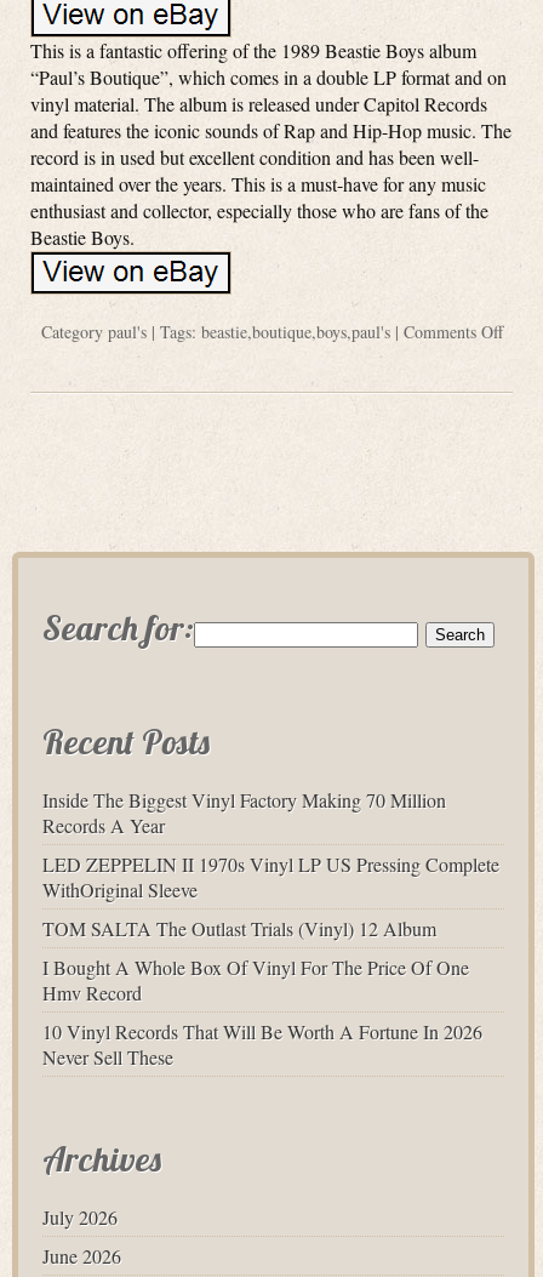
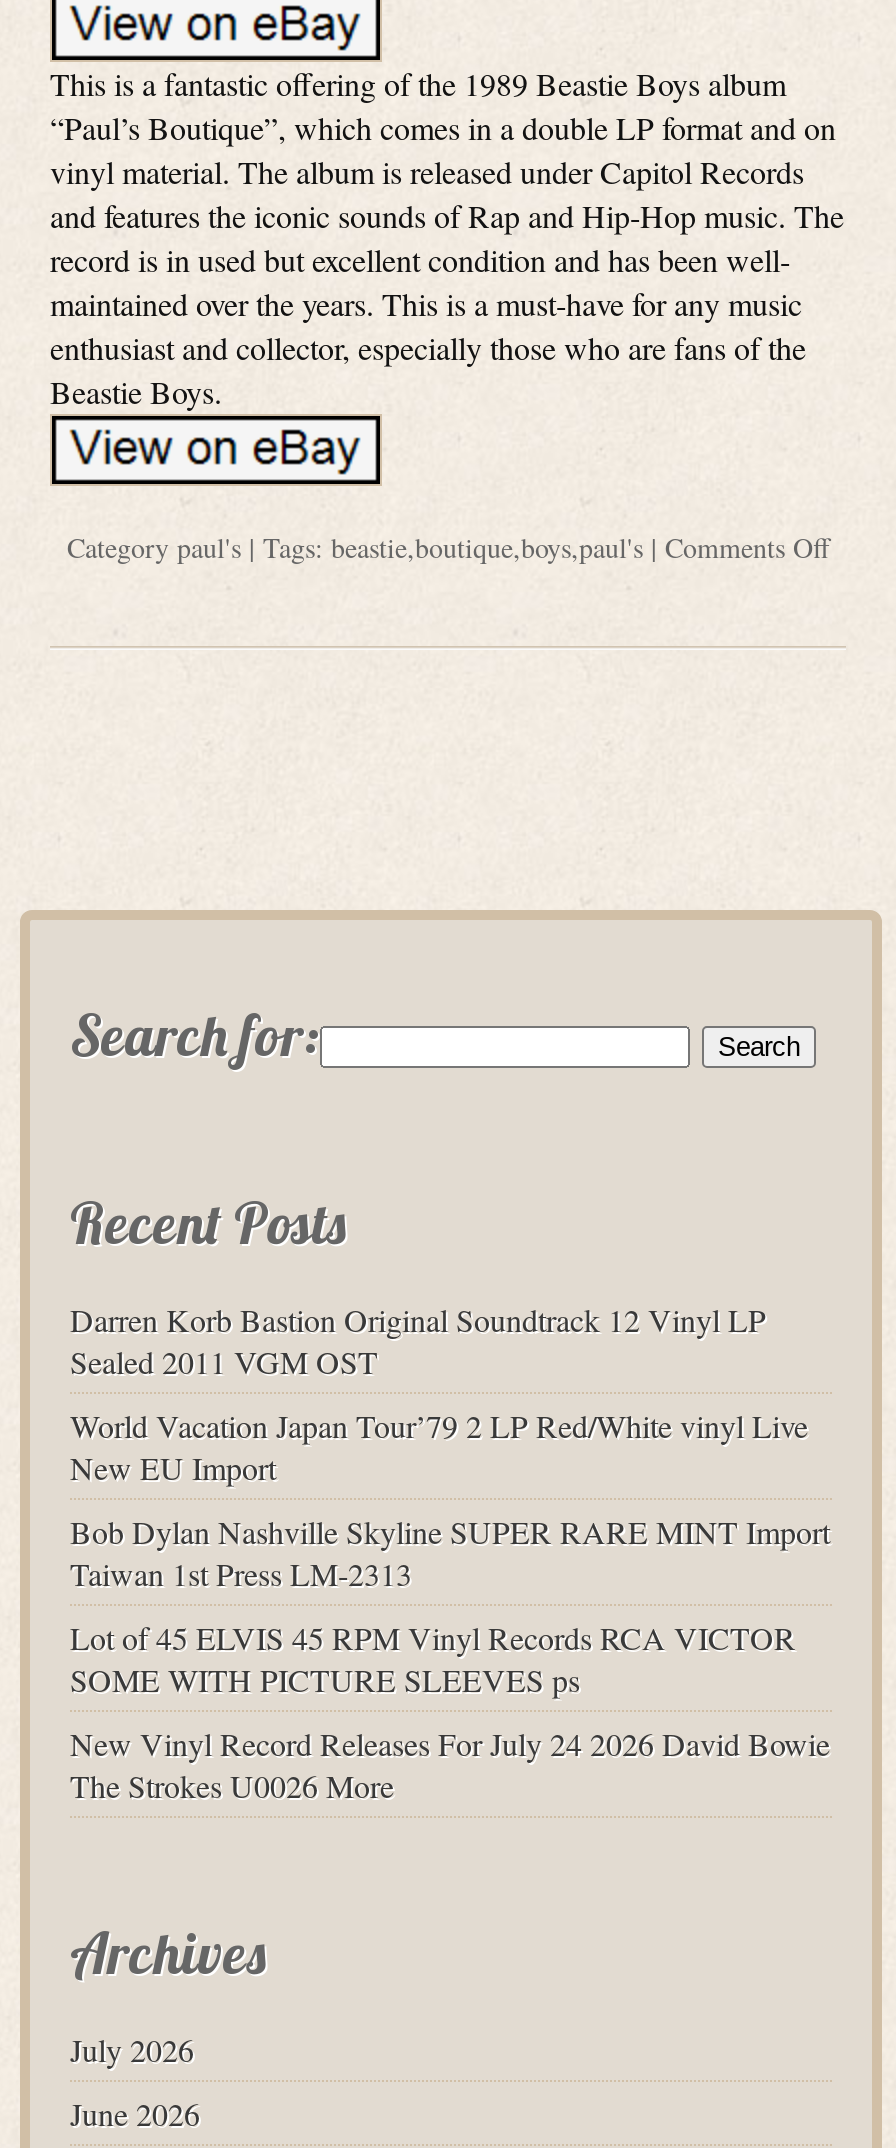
[42,787,446,838] Inside The Biggest Vinyl Factory Making 70 Million | Records A Year -> [70,1298,766,1382] Darren Korb Bastion Original Soundtrack 12 Vinyl LP | Sealed 2011 VGM OST
[42,851,499,902] LED ZEPPELIN II 1970s Vinyl LP US Pressing Complete | WithOriginal Sleeve -> [70,1404,808,1488] World Vacation Japan Tour’79 2 LP Red/White vinyl Live | New EU Import
[42,916,436,941] TOM SALTA The Outlast Trials (Vinyl) 12 Album -> [70,1510,830,1594] Bob Dylan Nashville Skyline SUPER RARE MINT Import | Taiwan 1st Press LM-2313
[42,954,469,1005] I Bought A Whole Box Of Vinyl For The Price Of One | Hmv Record -> [70,1616,796,1700] Lot of 45 ELVIS 45 RPM Vinyl Records RCA VICTOR | SOME WITH PICTURE SLEEVES ps
[42,1019,482,1070] 10 Vinyl Records That Will Be Worth A Fortune In 2026 | Never Sell These -> [70,1722,830,1806] New Vinyl Record Releases For July 24 2026 David Bowie | The Strokes U0026 More

